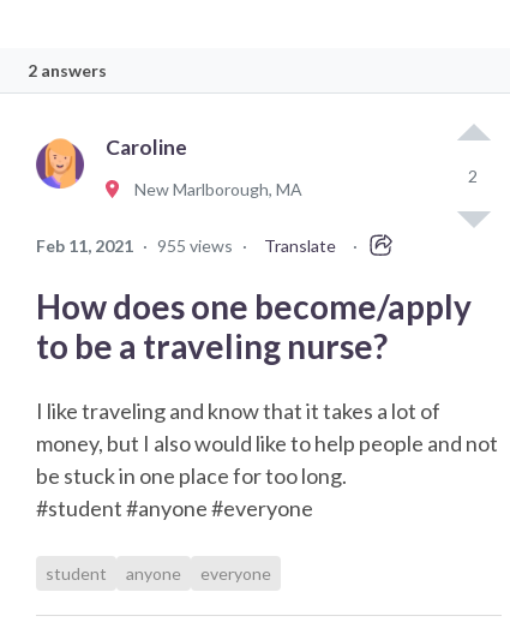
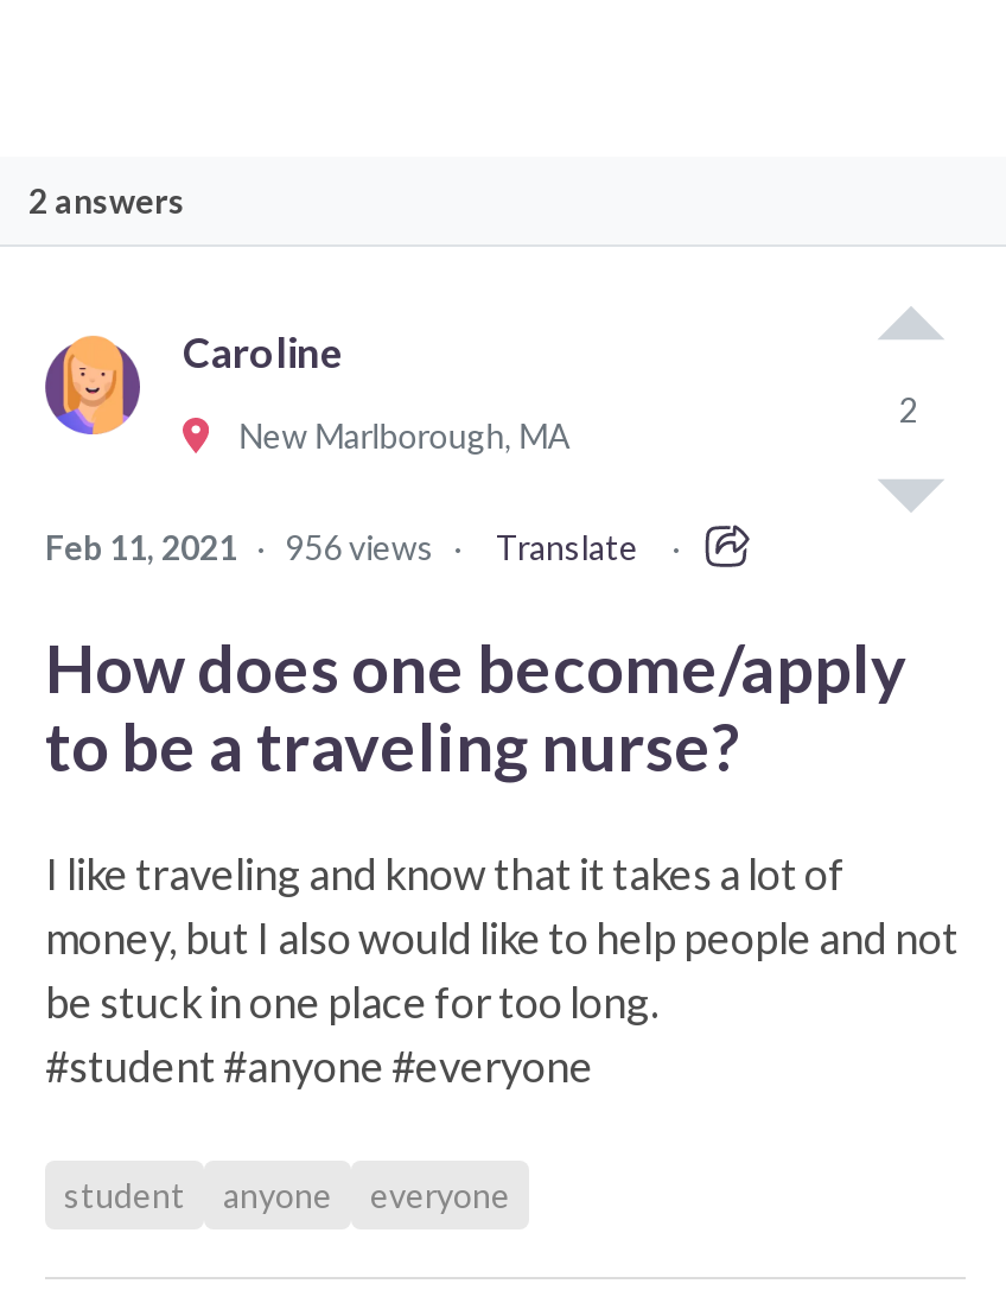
[36,235,247,256] Feb 11, 2021 · 955 views · -> [45,527,463,567] Feb 11, 2021 · 956 views ·

